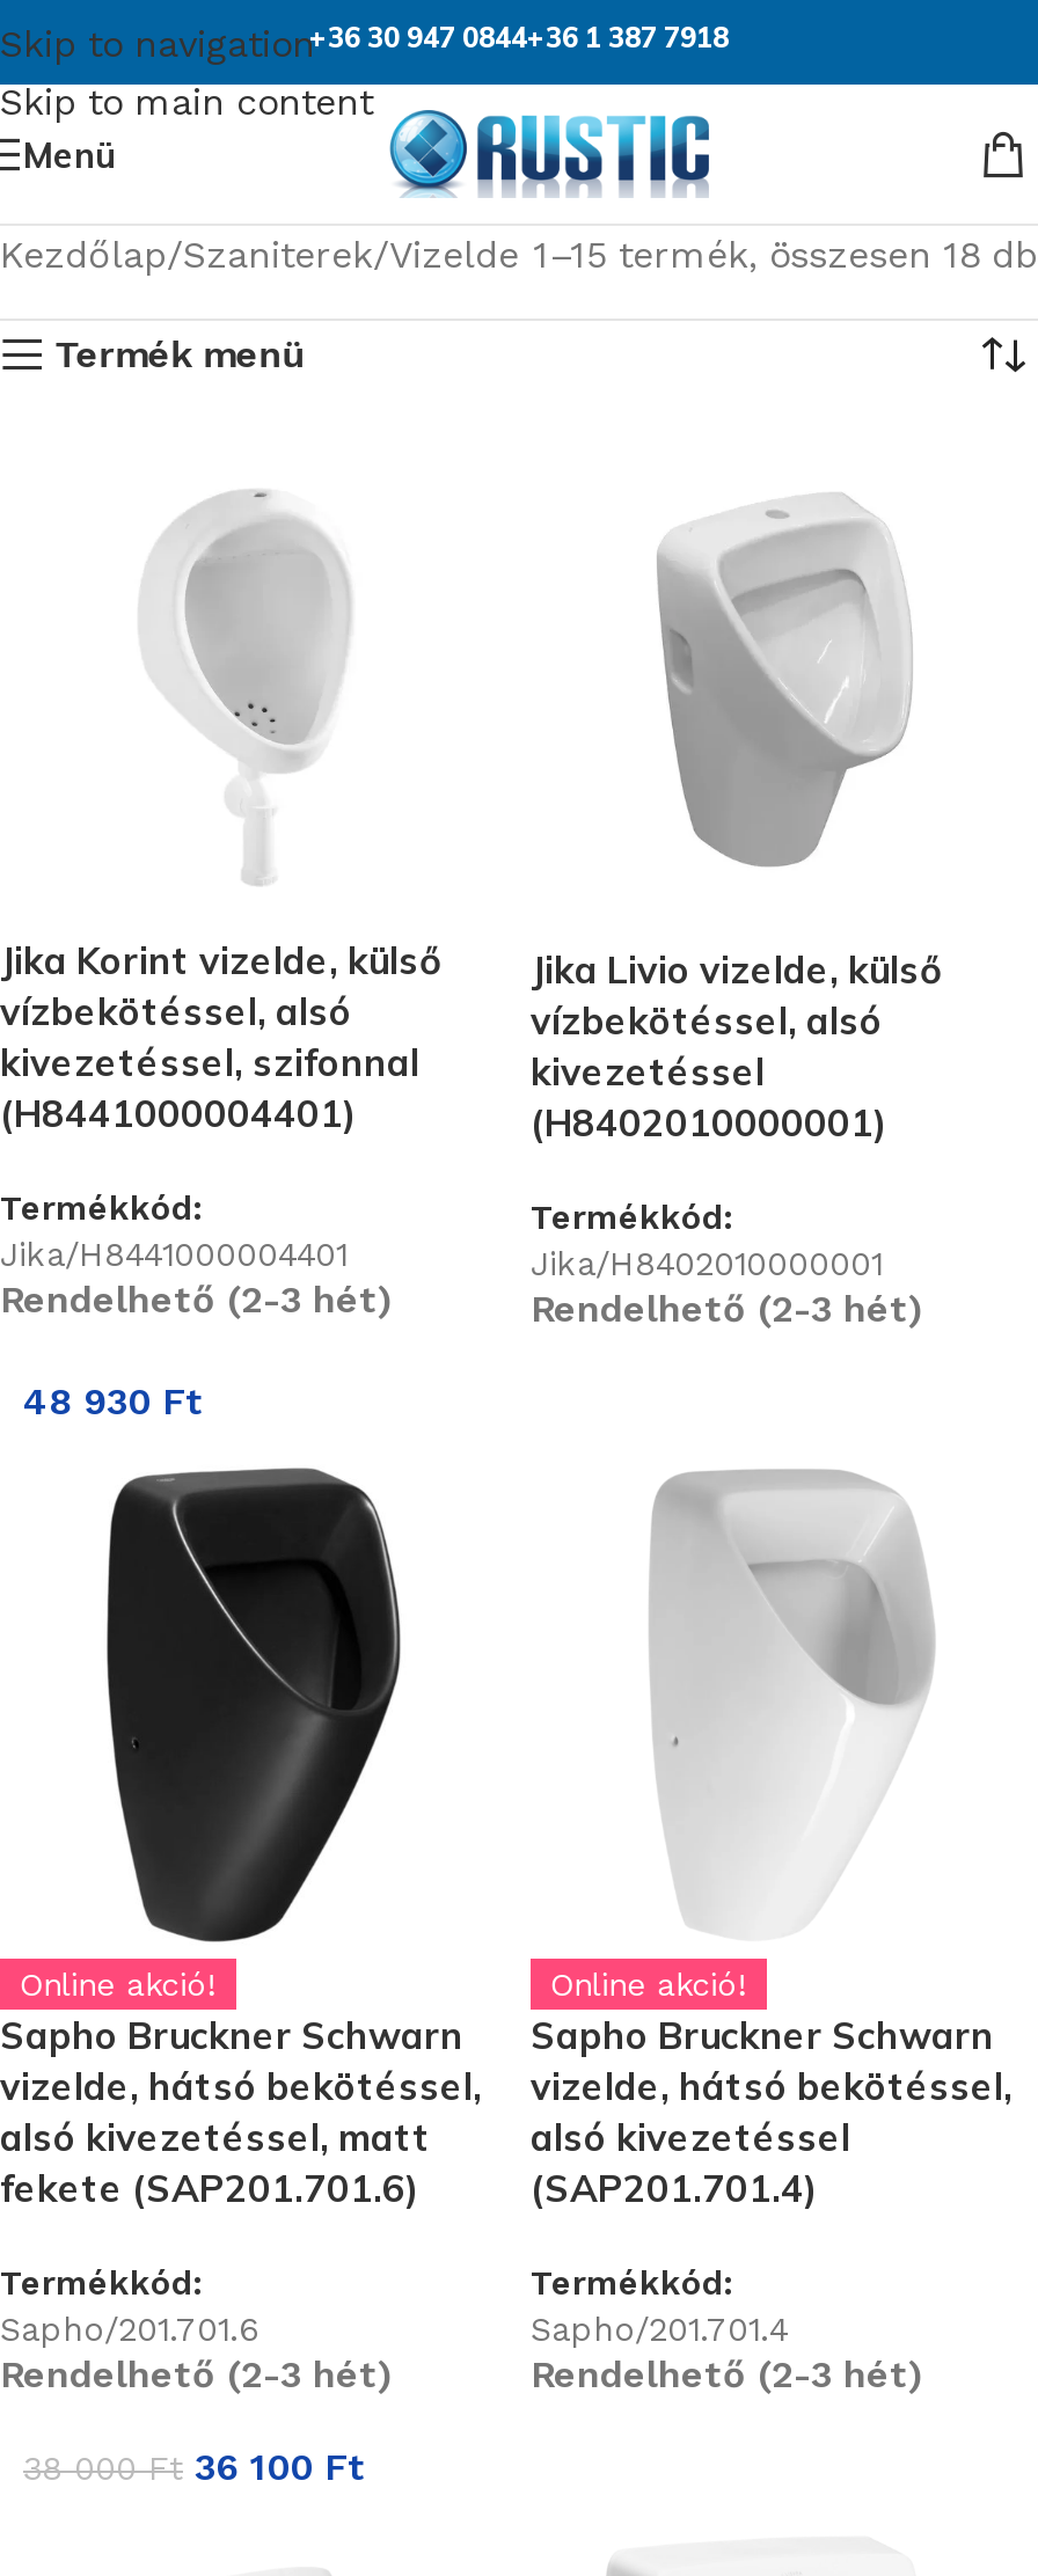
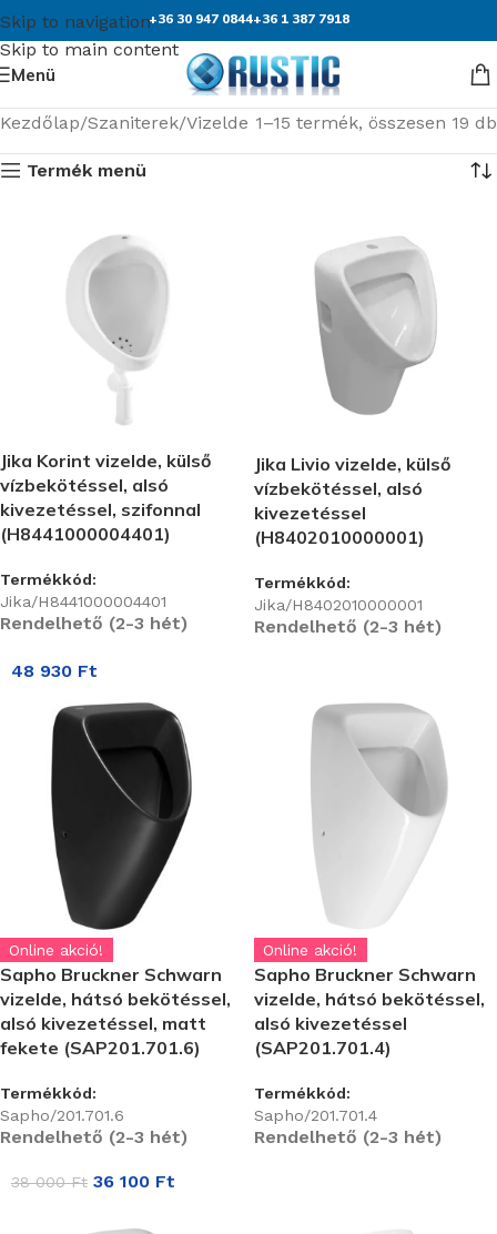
[0,233,1038,277] Kezdőlap Szaniterek Vizelde 1–15 termék, összesen 18 db -> [0,112,497,133] Kezdőlap Szaniterek Vizelde 1–15 termék, összesen 19 db

